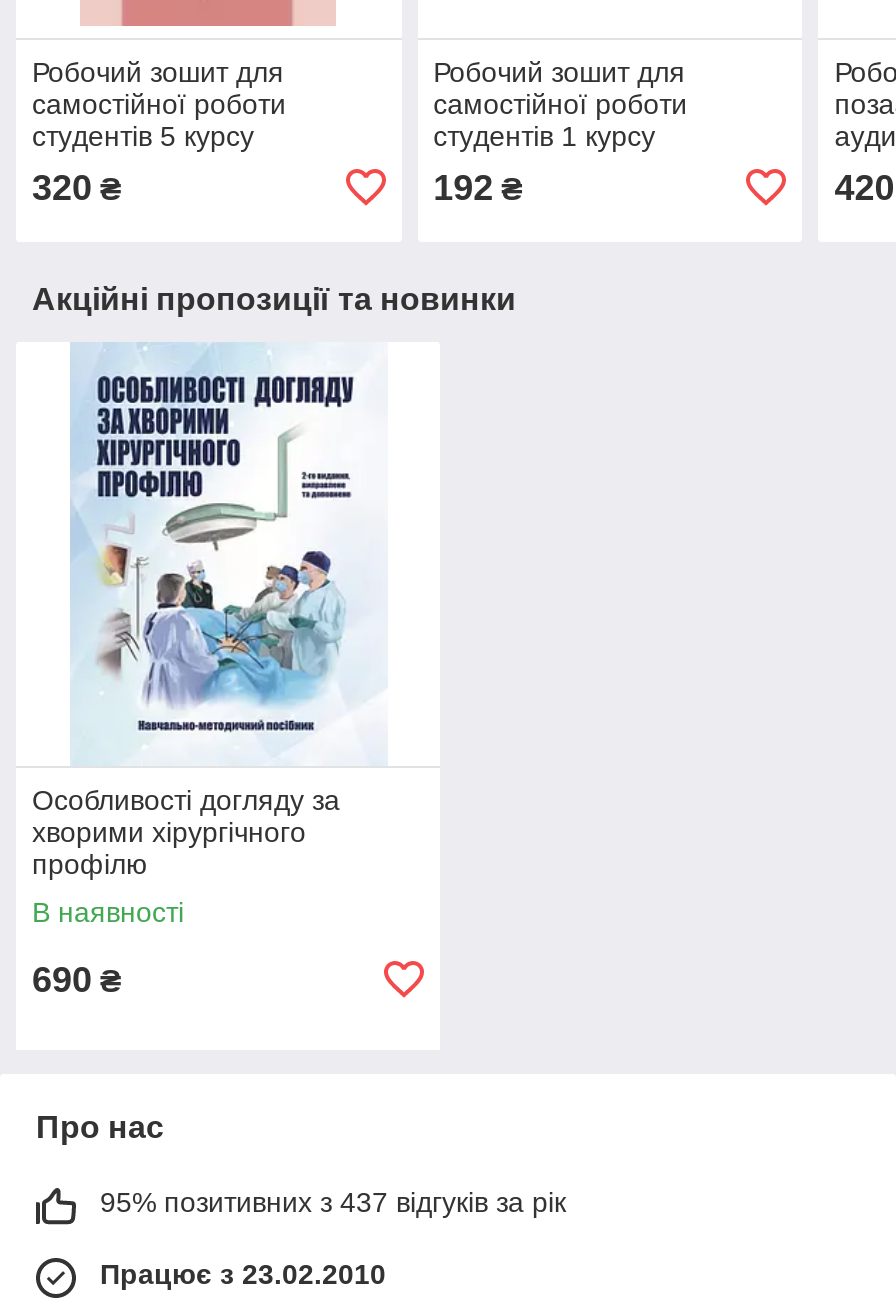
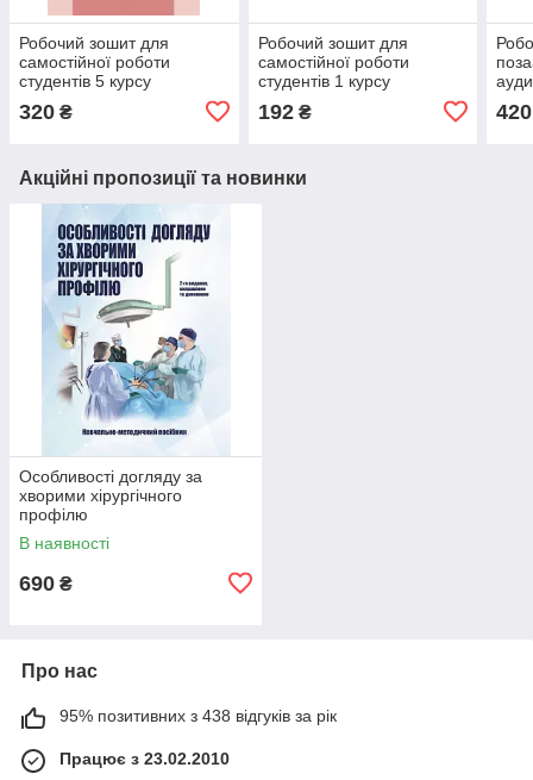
[100,1186,566,1218] 95% позитивних з 437 відгуків за рік -> [59,706,337,725] 95% позитивних з 438 відгуків за рік

